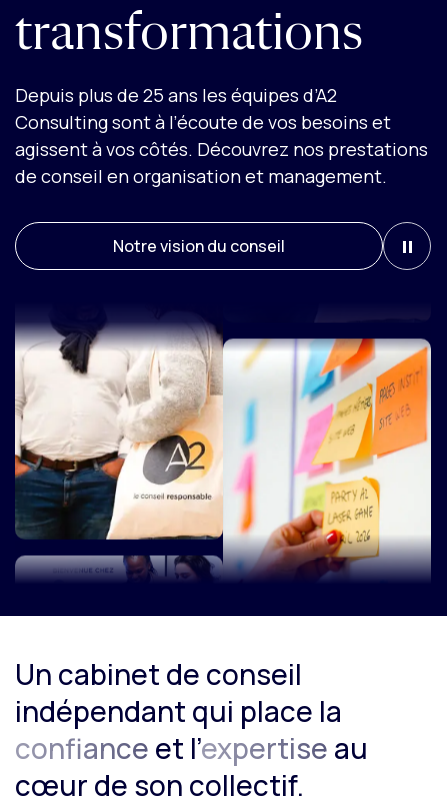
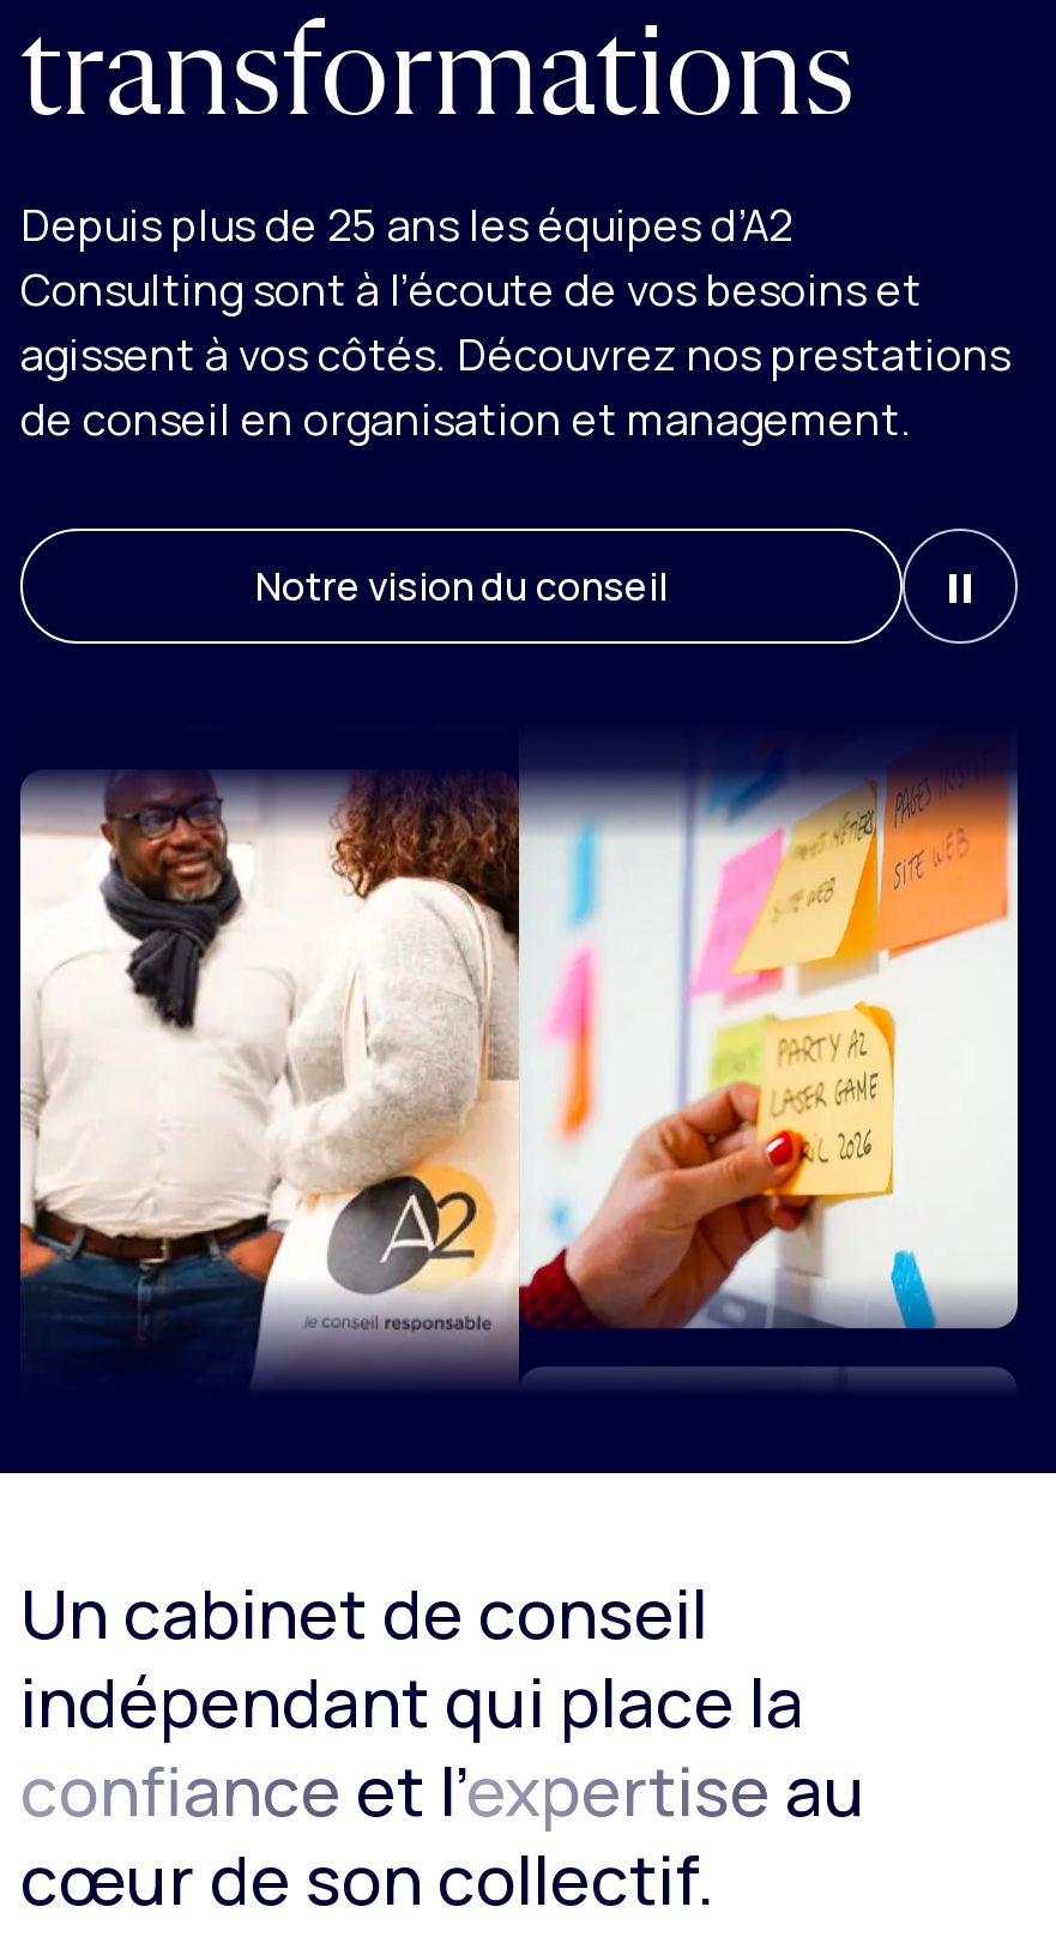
[14,323,432,578] [image] -> [18,771,1020,1380] [image]

